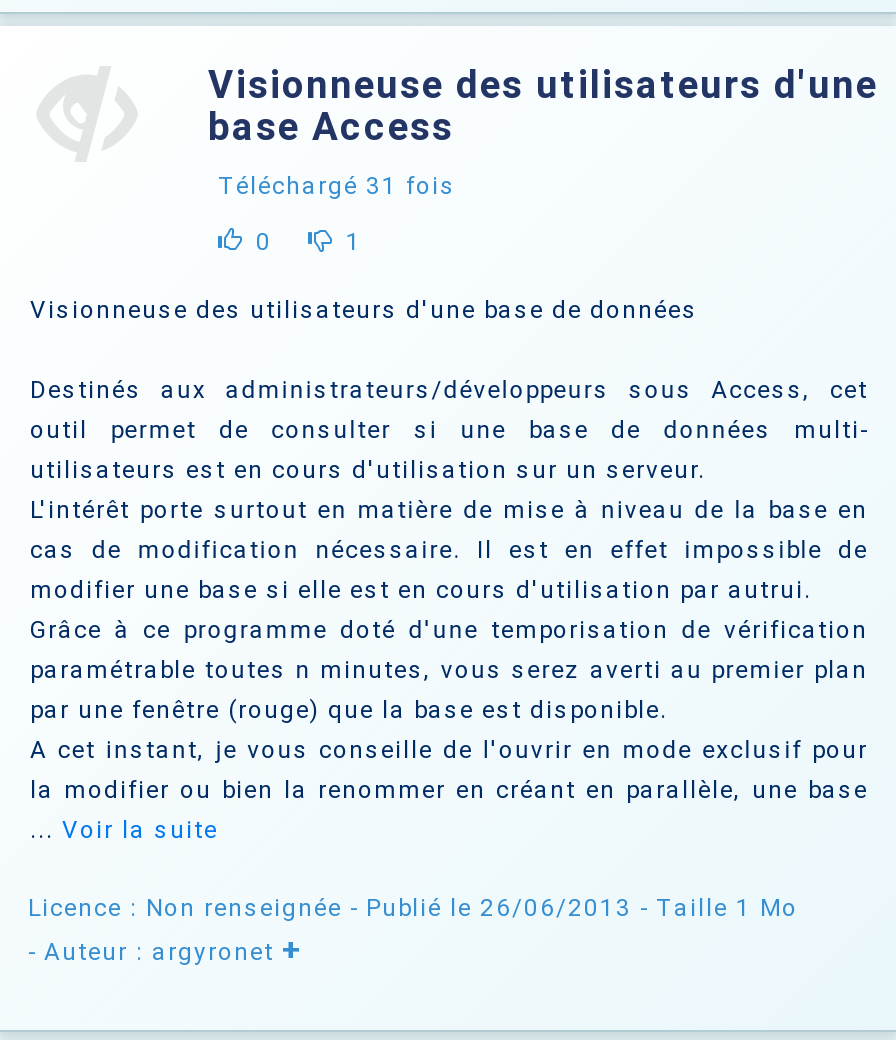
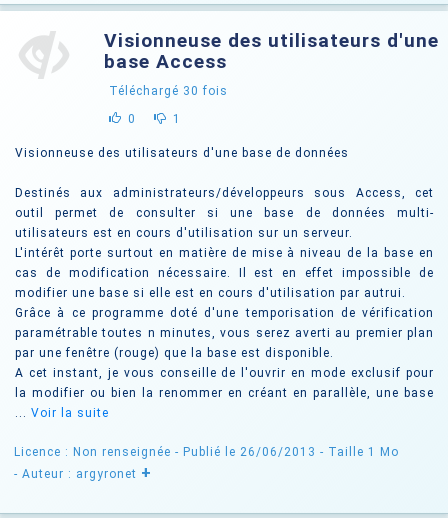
[218,173,456,201] Téléchargé 31 fois -> [109,84,228,98] Téléchargé 30 fois

